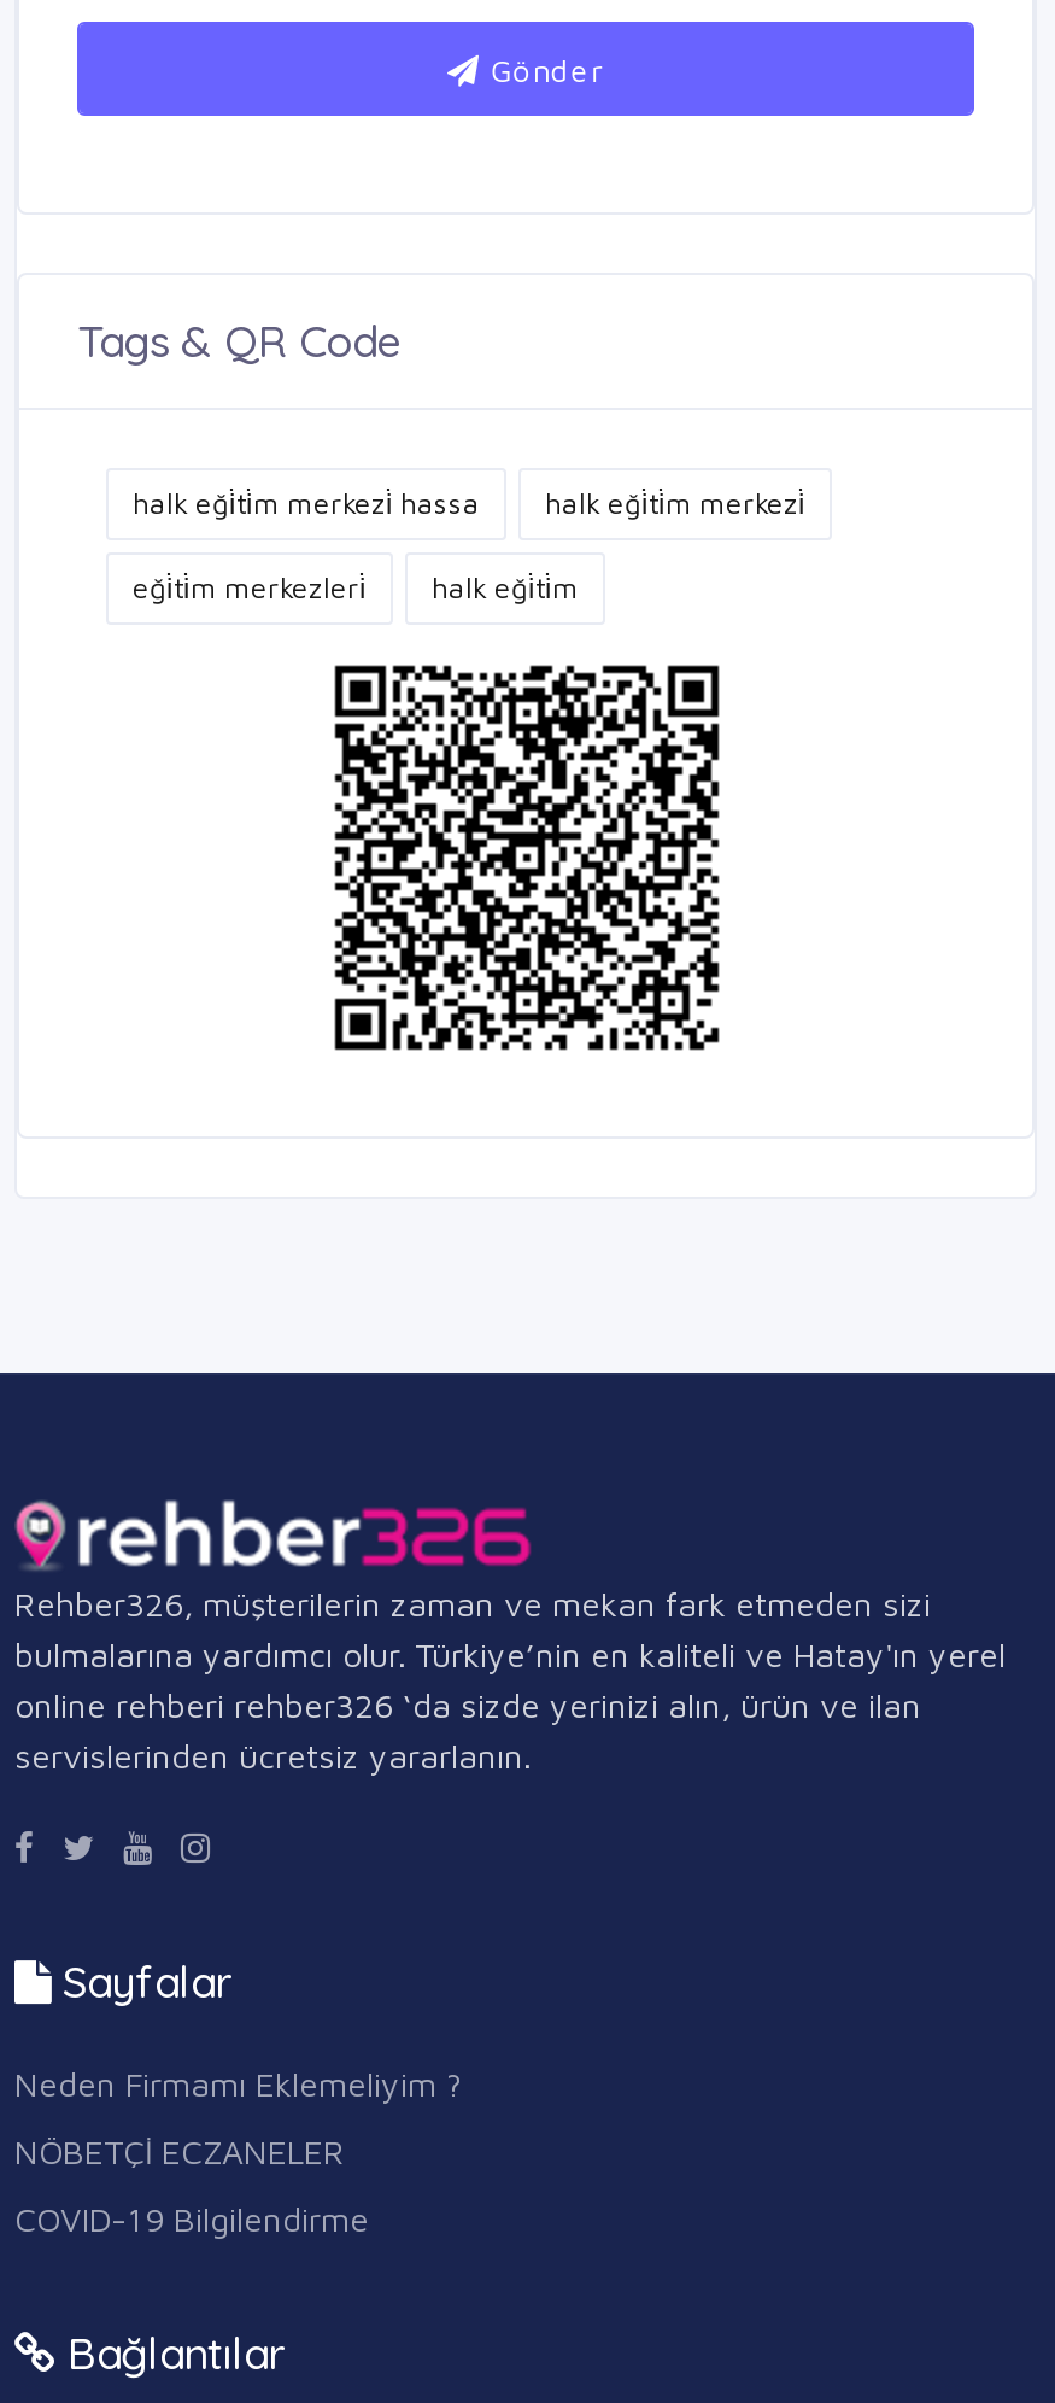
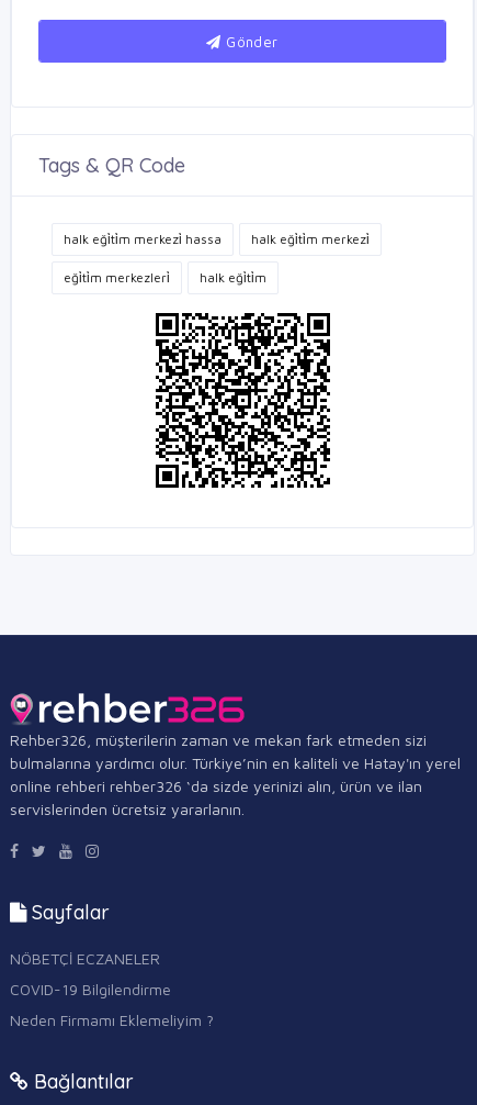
moved [14,2063,463,2104] -> [10,1011,214,1029]: Neden Firmamı Eklemeliyim ?
moved [14,2131,369,2239] -> [10,949,171,999]: NÖBETÇİ ECZANELER | COVID-19 Bilgilendirme

